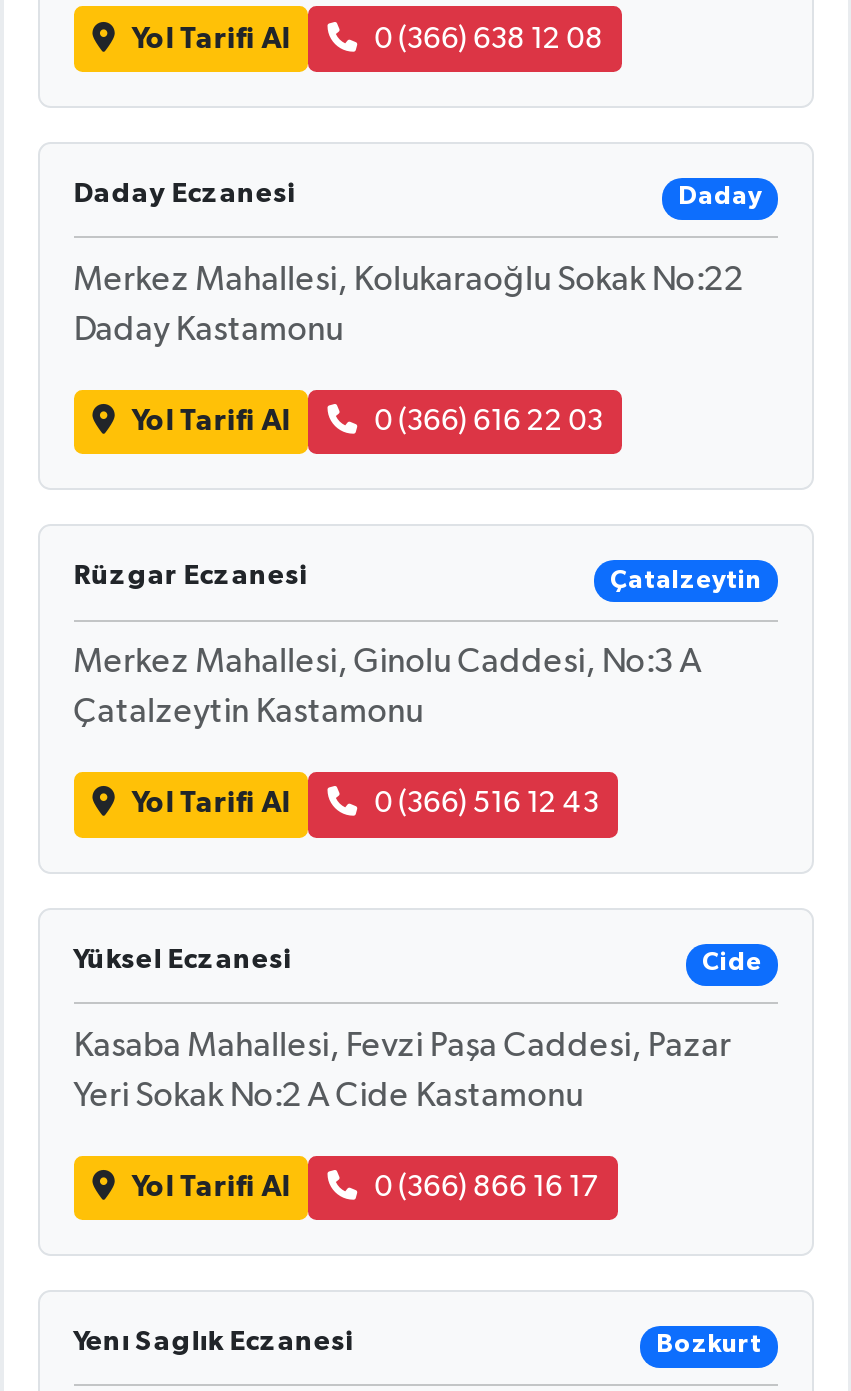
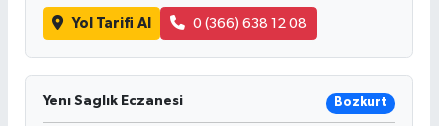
[74,180,762,436] Daday Eczanesi | Daday | Merkez Mahallesi, Kolukaraoğlu Sokak No:22 | Daday Kastamonu | Yol Tarifi Al | 0 (366) 616 22 03 -> none
[74,562,762,819] Rüzgar Eczanesi | Çatalzeytin | Merkez Mahallesi, Ginolu Caddesi, No:3 A | Çatalzeytin Kastamonu | Yol Tarifi Al | 0 (366) 516 12 43 -> none
[74,945,762,1202] Yüksel Eczanesi | Cide | Kasaba Mahallesi, Fevzi Paşa Caddesi, Pazar | Yeri Sokak No:2 A Cide Kastamonu | Yol Tarifi Al | 0 (366) 866 16 17 -> none

